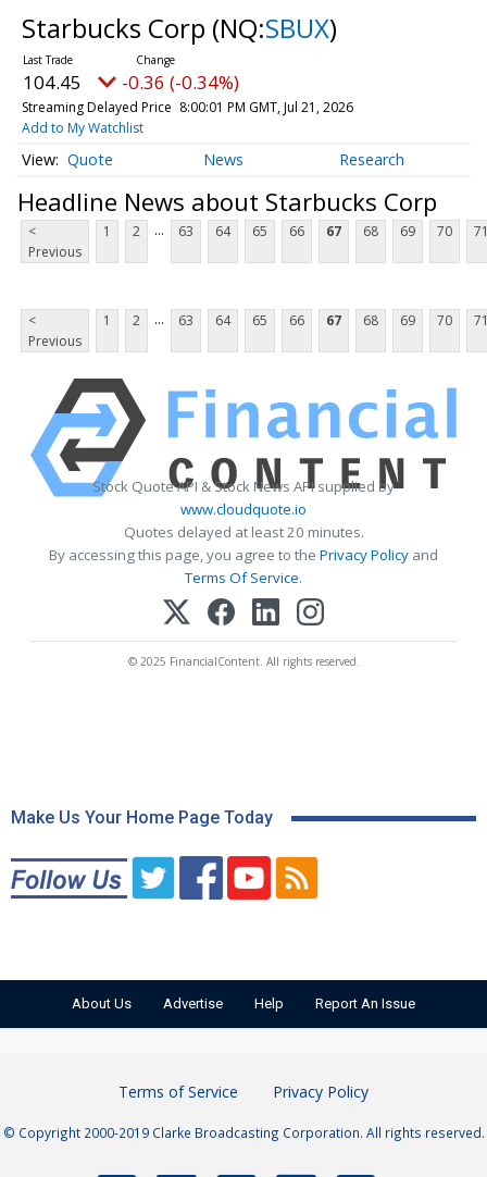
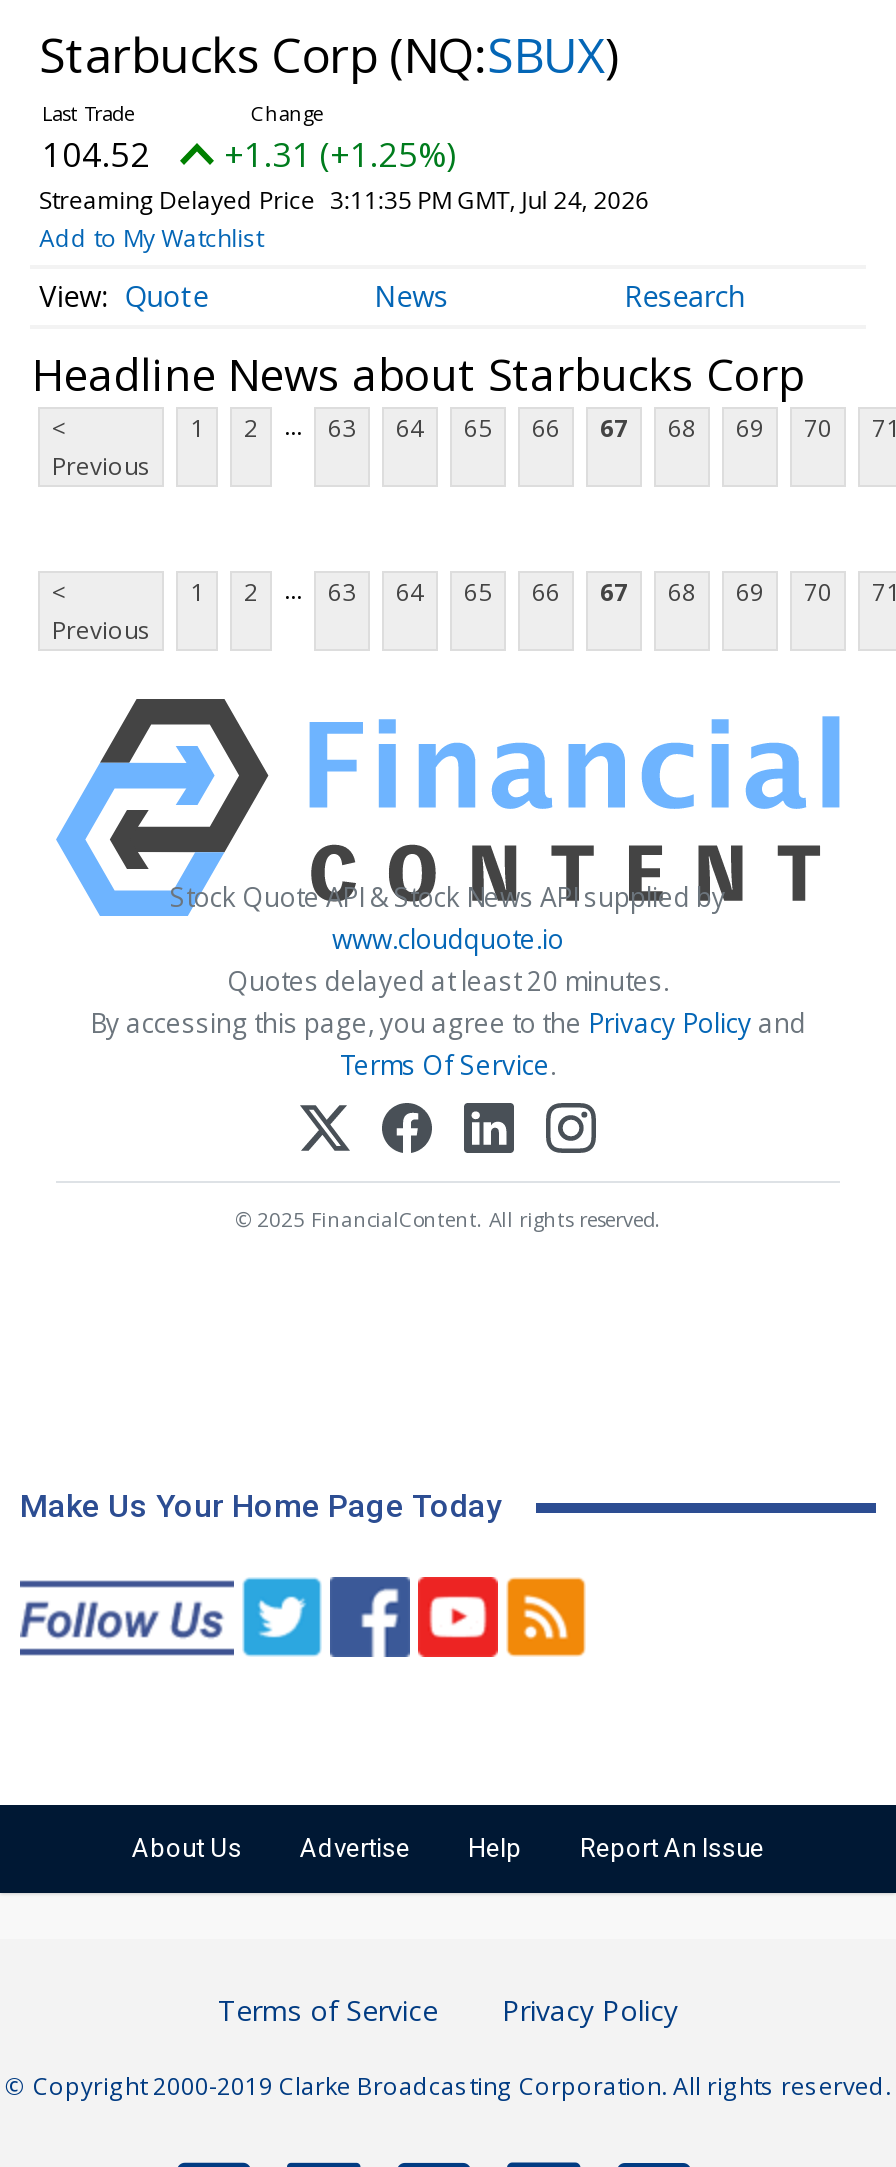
[23,70,82,95] 104.45 -> [42,131,150,177] 104.52
[122,70,239,95] -0.36 (-0.34%) -> [224,131,456,177] +1.31 (+1.25%)
[21,98,353,116] Streaming Delayed Price 8:00:01 PM GMT, Jul 21, 2026 -> [39,183,650,217] Streaming Delayed Price 3:11:35 PM GMT, Jul 24, 2026

